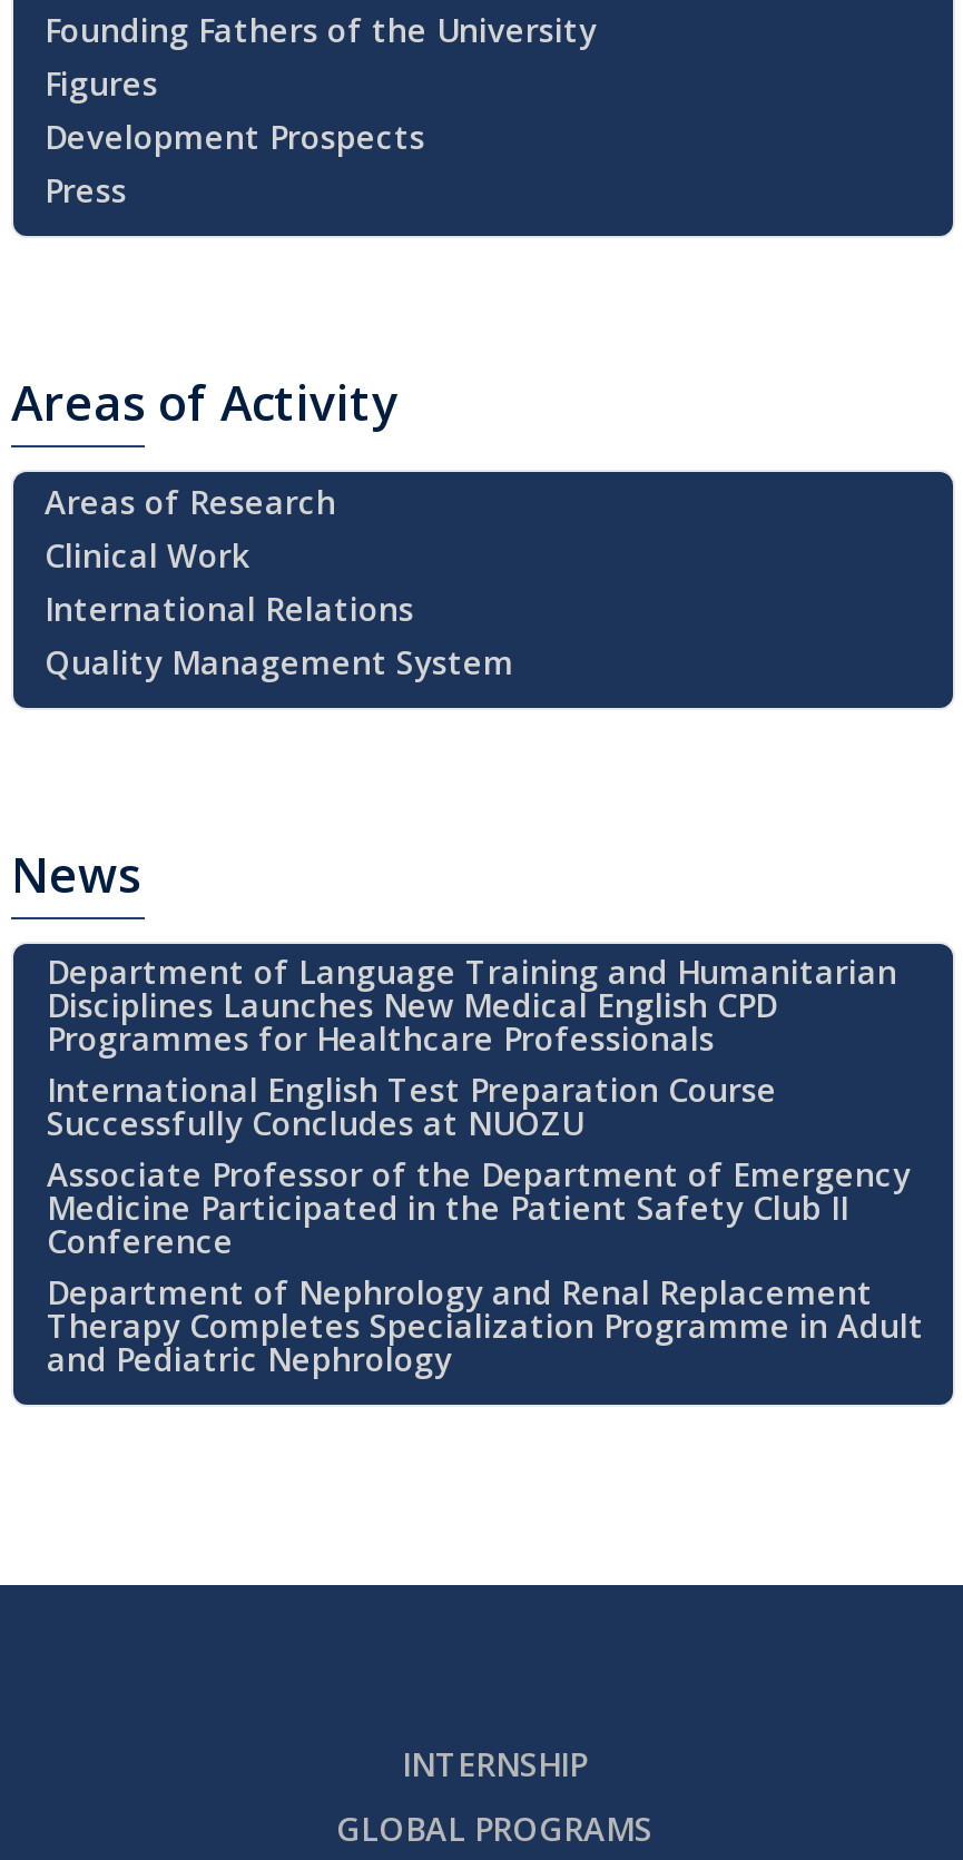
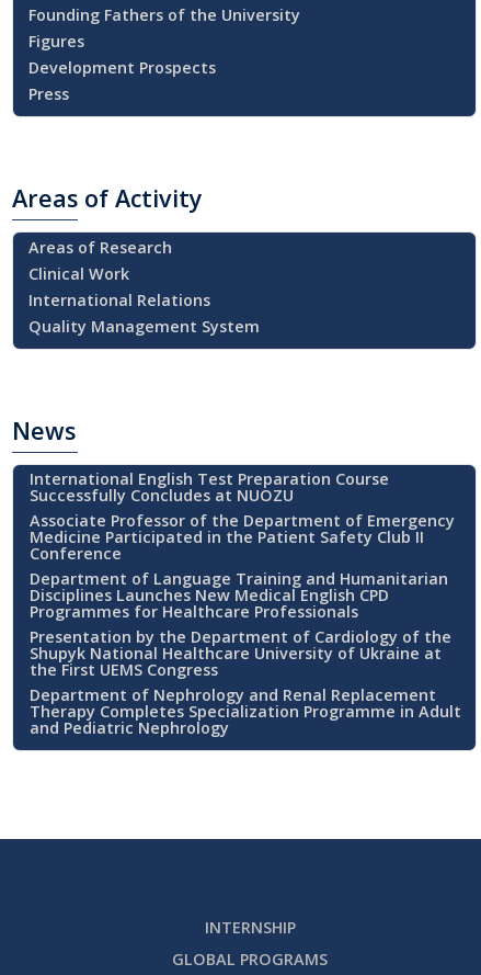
moved [47,949,897,1059] -> [30,568,448,621]: Department of Language Training and Humanitarian | Disciplines Launches New Medical English CPD | Programmes for Healthcare Professionals
moved [47,1067,911,1261] -> [30,468,455,563]: International English Test Preparation Course | Successfully Concludes at NUOZU | Associate Professor of the Department of Emergency | Medicine Participated in the Patient Safety Club II | Conference
none -> [30,626,451,679] Presentation by the Department of Cardiology of the | Shupyk National Healthcare University of Ukraine at | the First UEMS Congress

